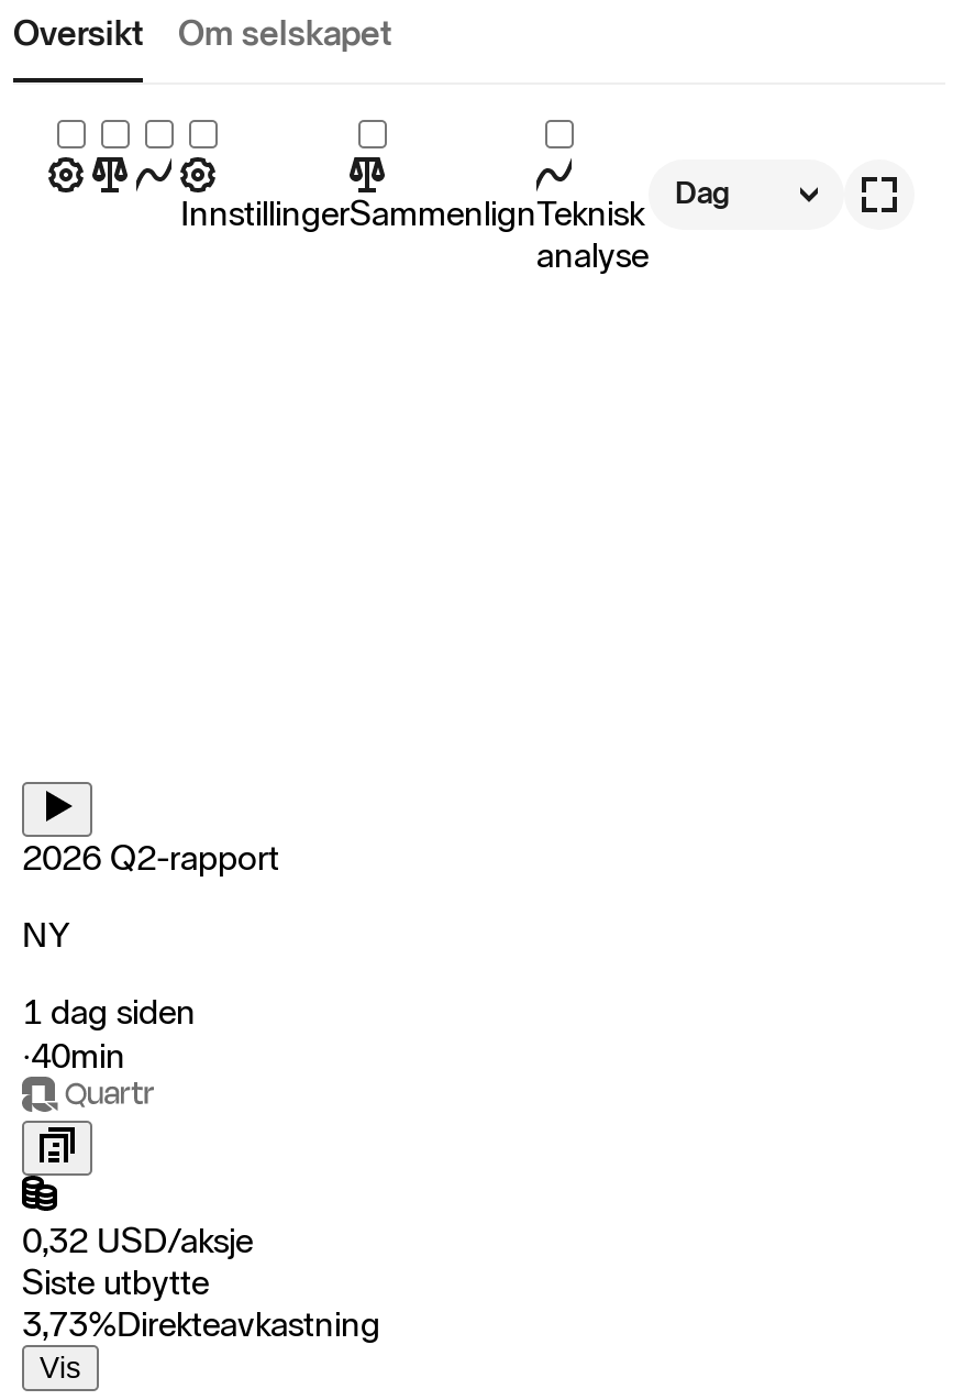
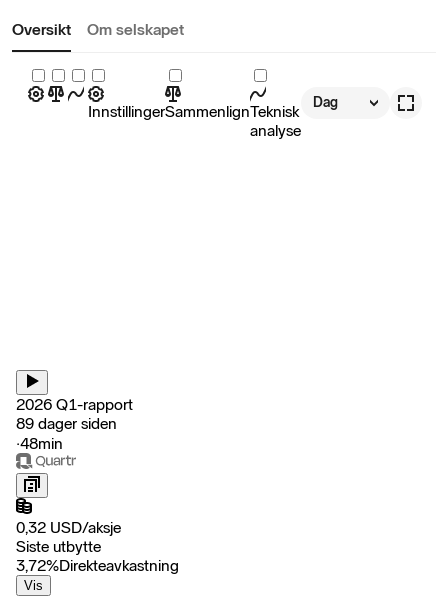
[22,836,279,1076] 2026 Q2-rapport | NY | 1 dag siden | ‧40min -> [16,395,133,453] 2026 Q1-rapport | 89 dager siden | ‧48min
[22,1303,380,1345] 3,73%Direkteavkastning -> [16,556,179,575] 3,72%Direkteavkastning

